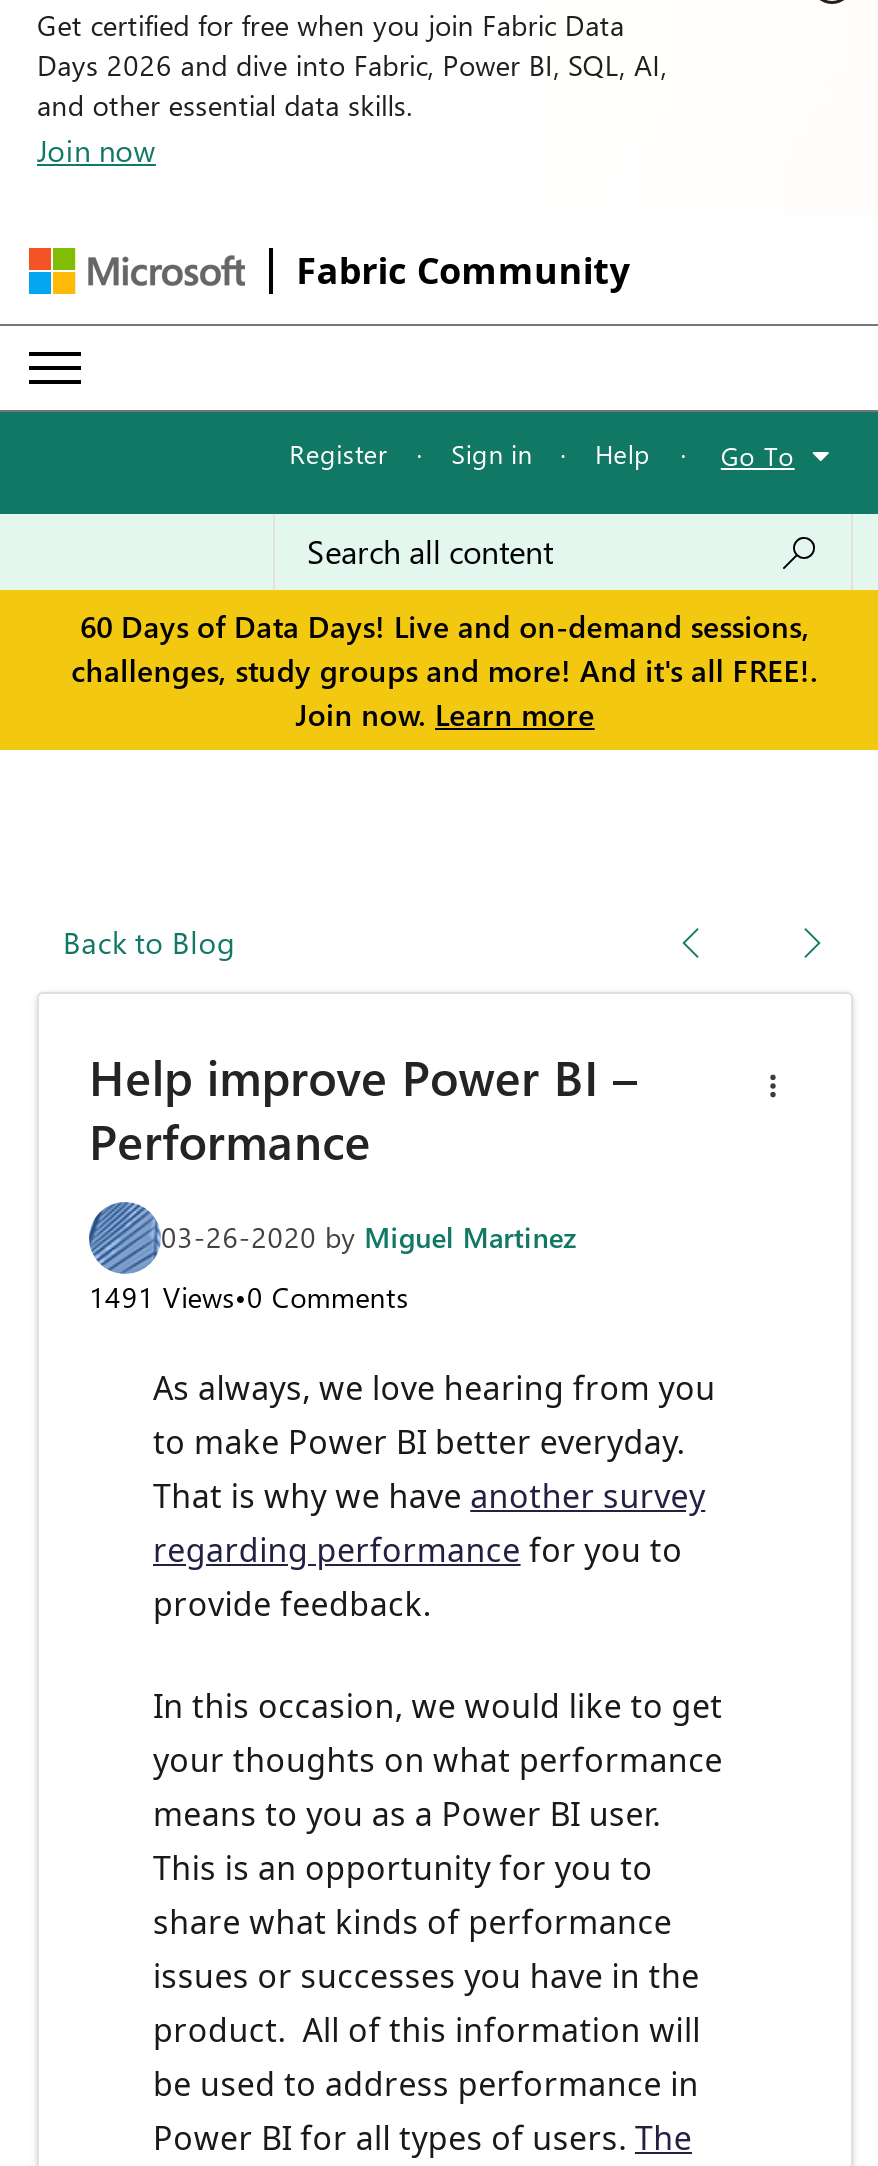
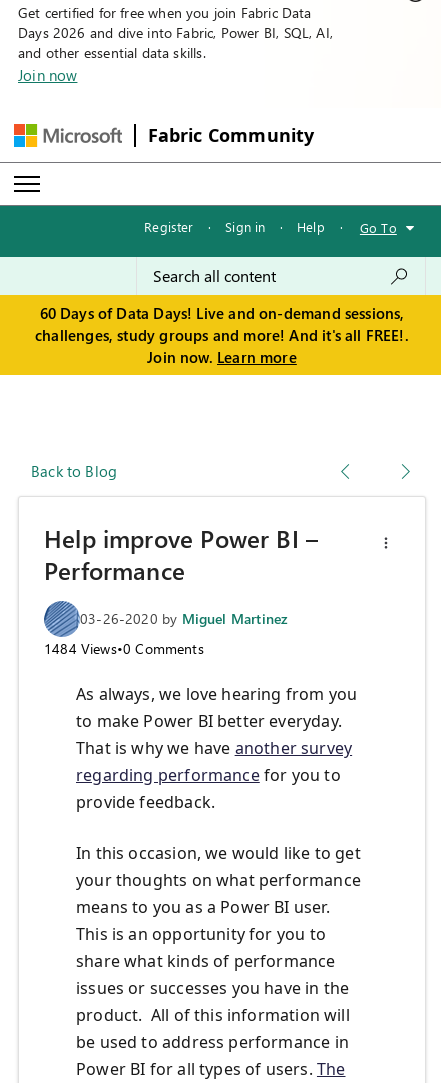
[89,1279,409,1317] 1491 Views•0 Comments -> [44,639,204,658] 1484 Views•0 Comments

